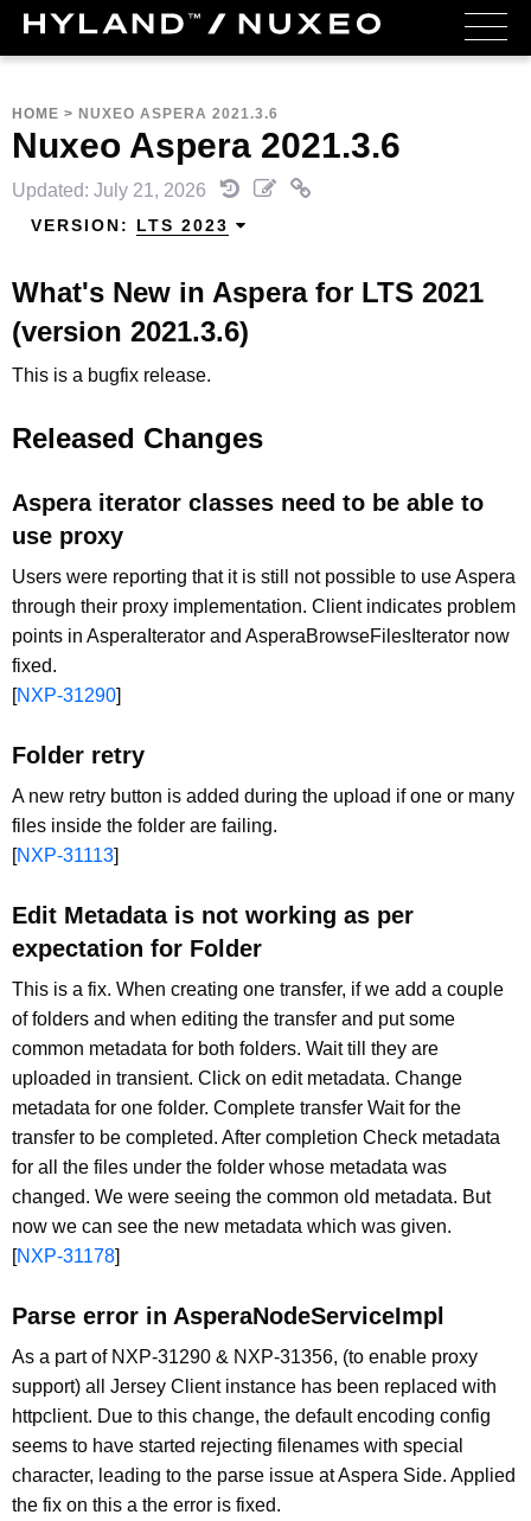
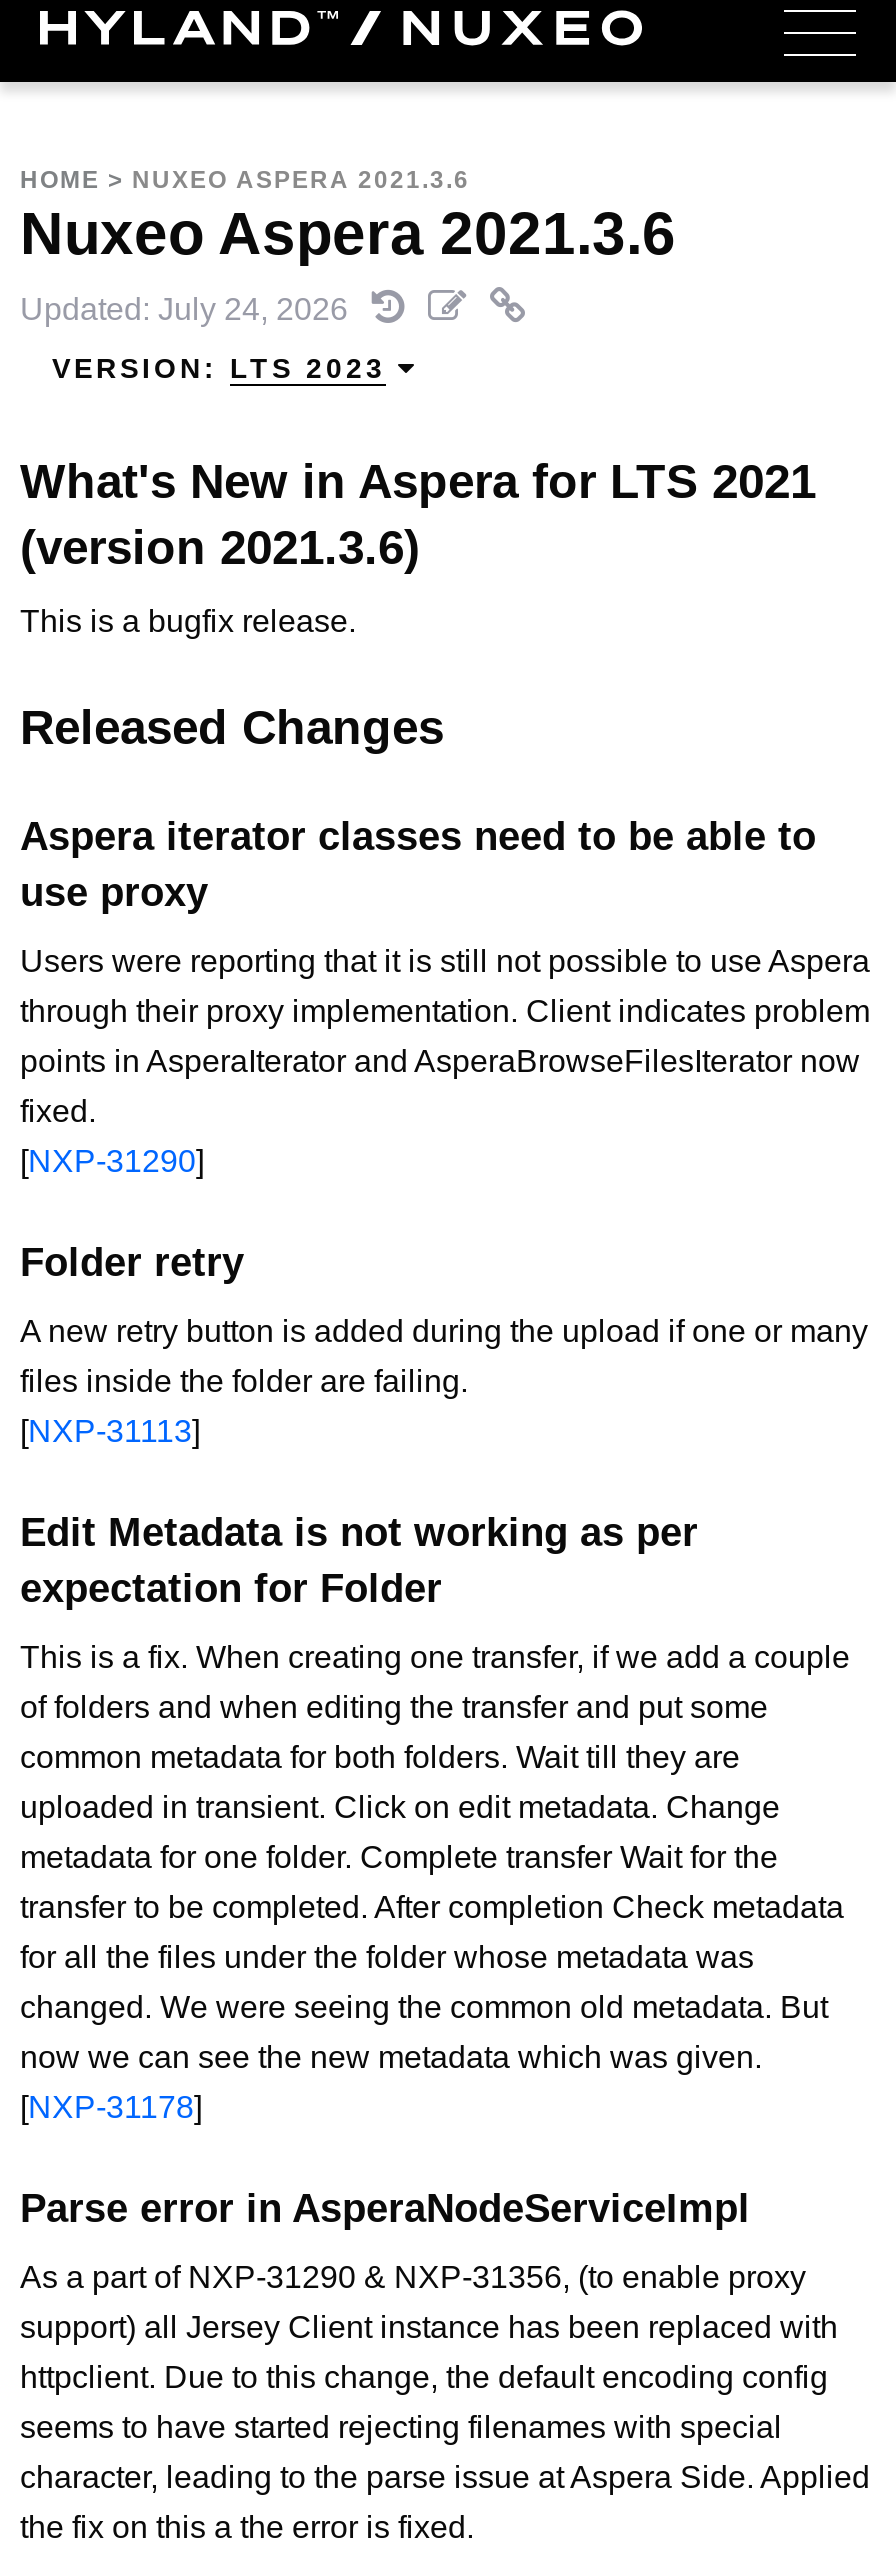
[12,180,211,200] Updated: July 21, 2026 -> [20,292,356,326] Updated: July 24, 2026

